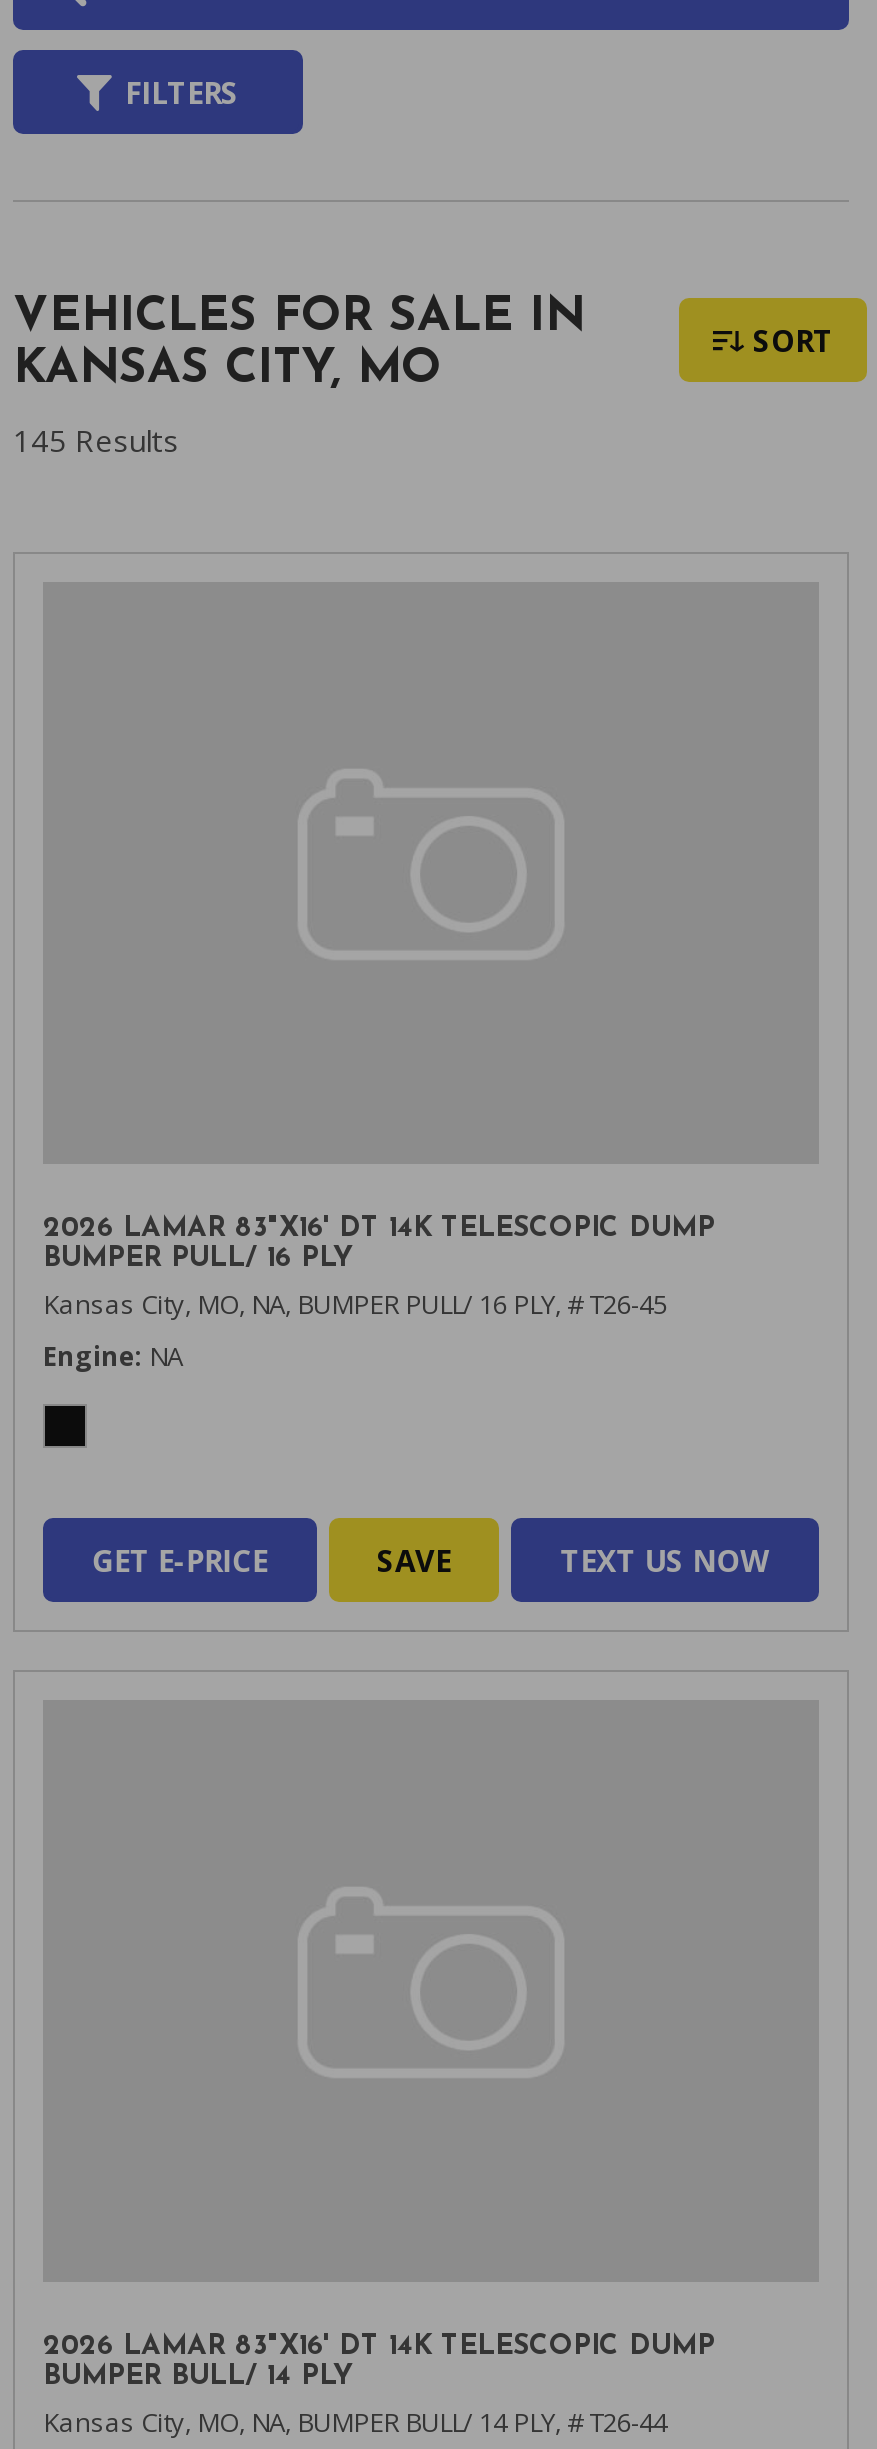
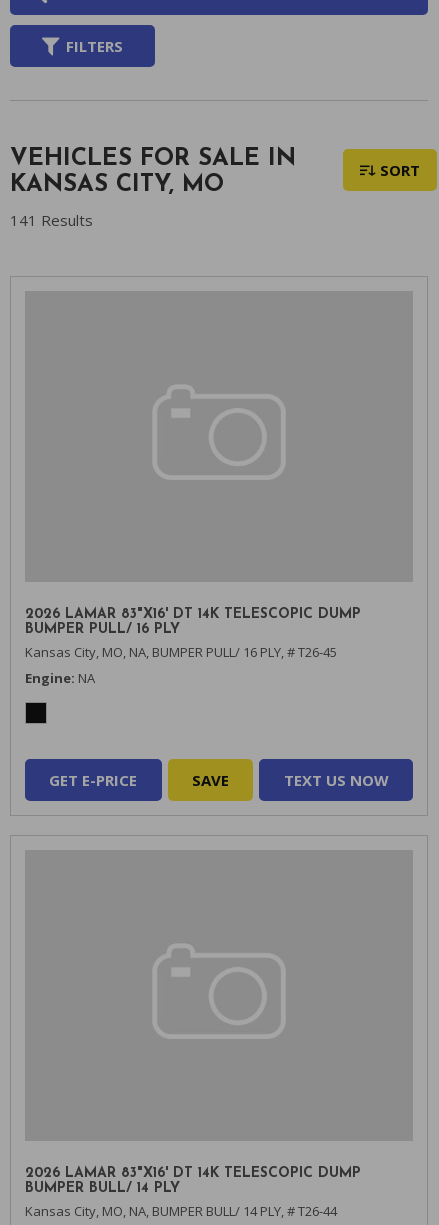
[13,420,179,460] 145 Results -> [10,210,93,230] 141 Results

